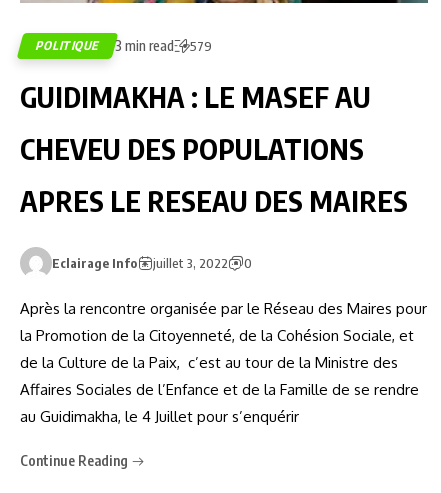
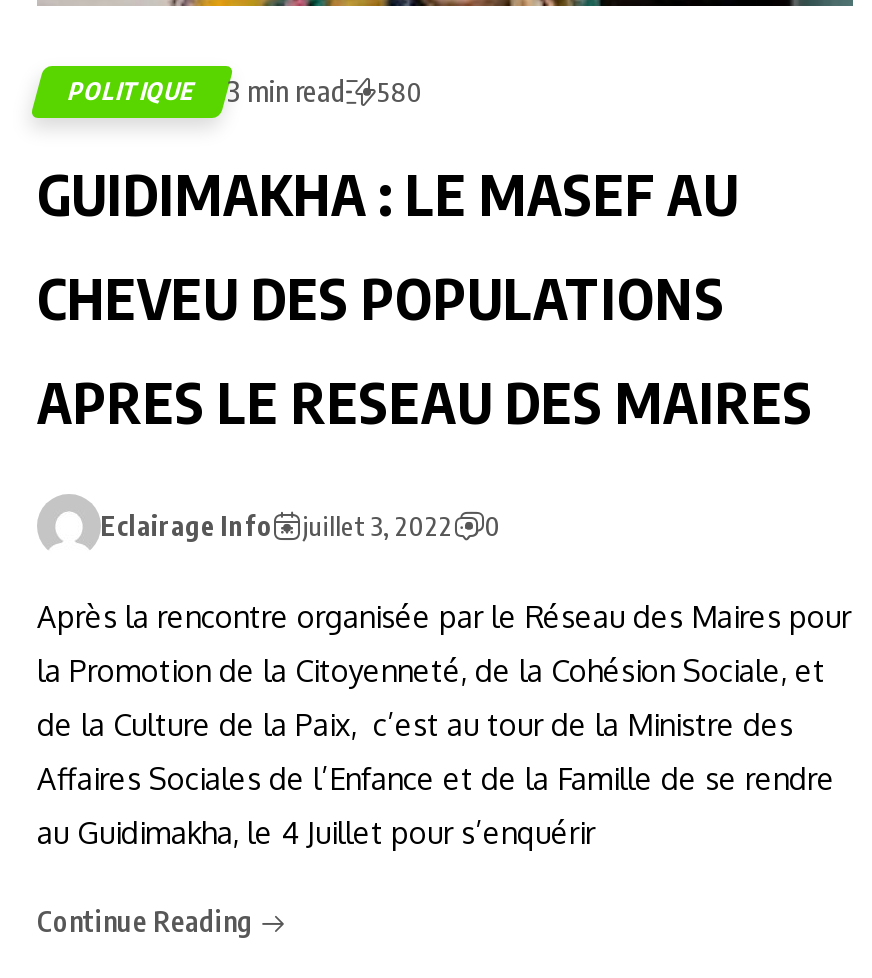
[190,38,212,54] 579 -> [377,76,423,108] 580

